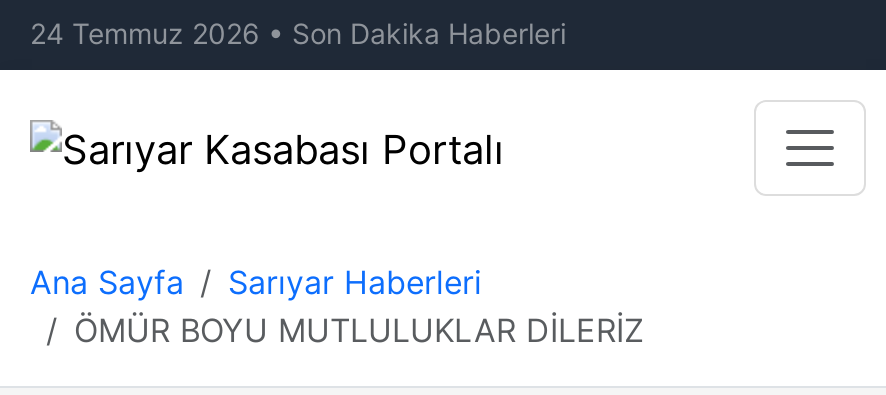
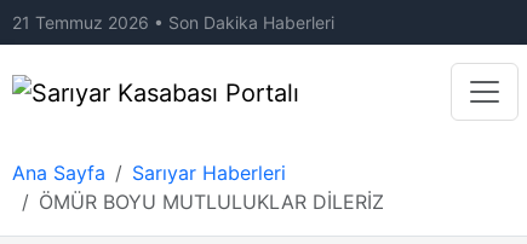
[30,16,566,50] 24 Temmuz 2026 • Son Dakika Haberleri -> [12,12,334,33] 21 Temmuz 2026 • Son Dakika Haberleri

